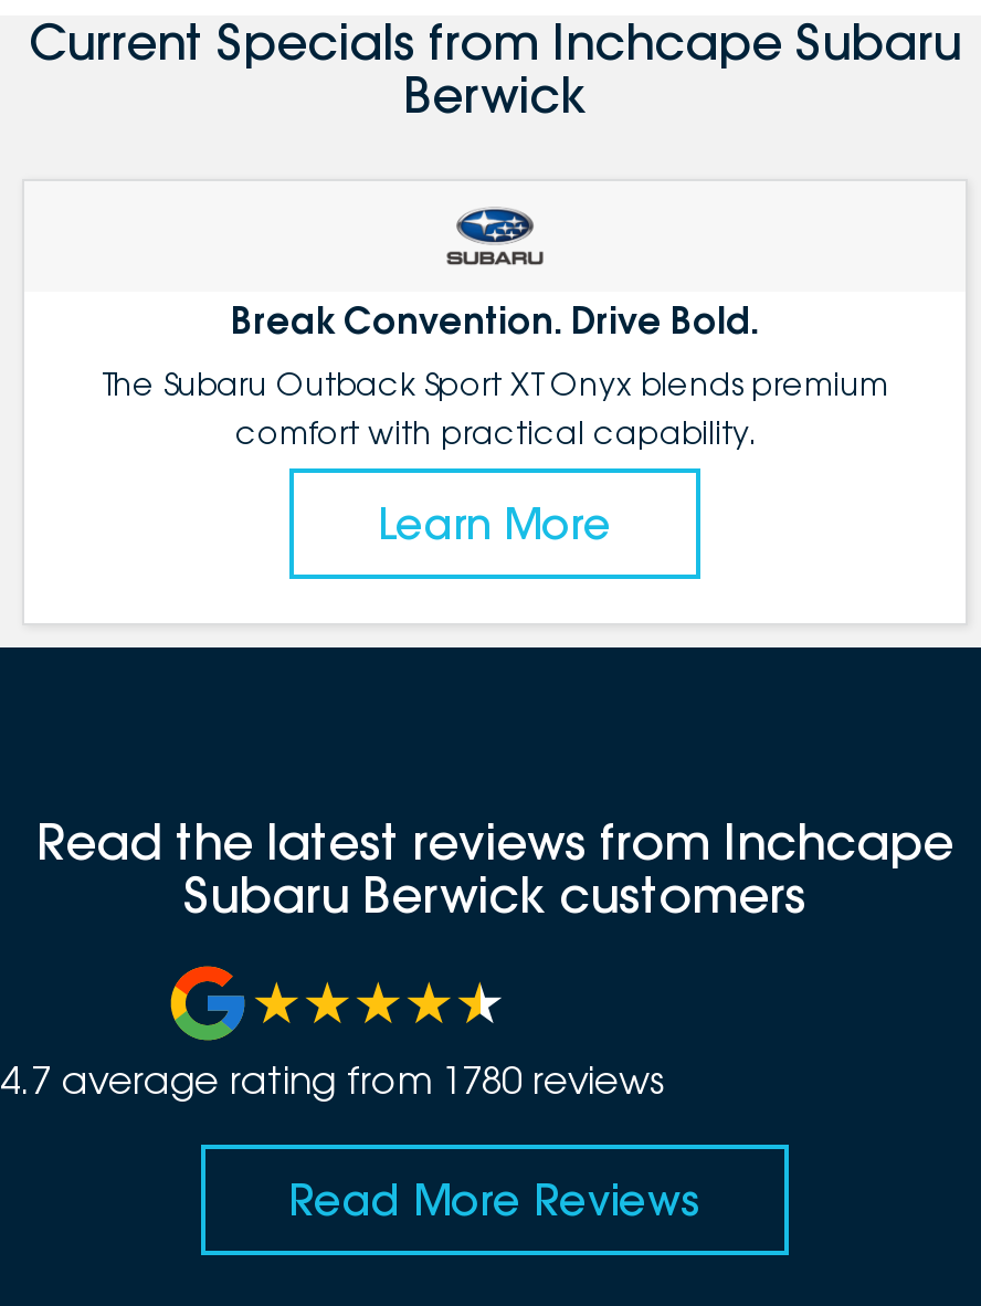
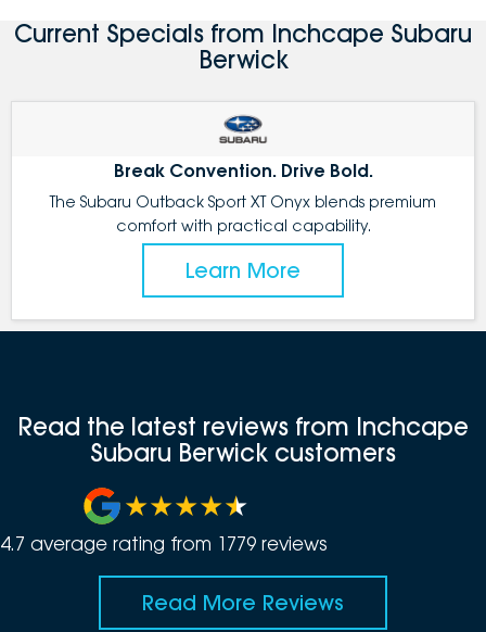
[0,1057,667,1103] 4.7 average rating from 1780 reviews -> [0,532,328,555] 4.7 average rating from 1779 reviews

